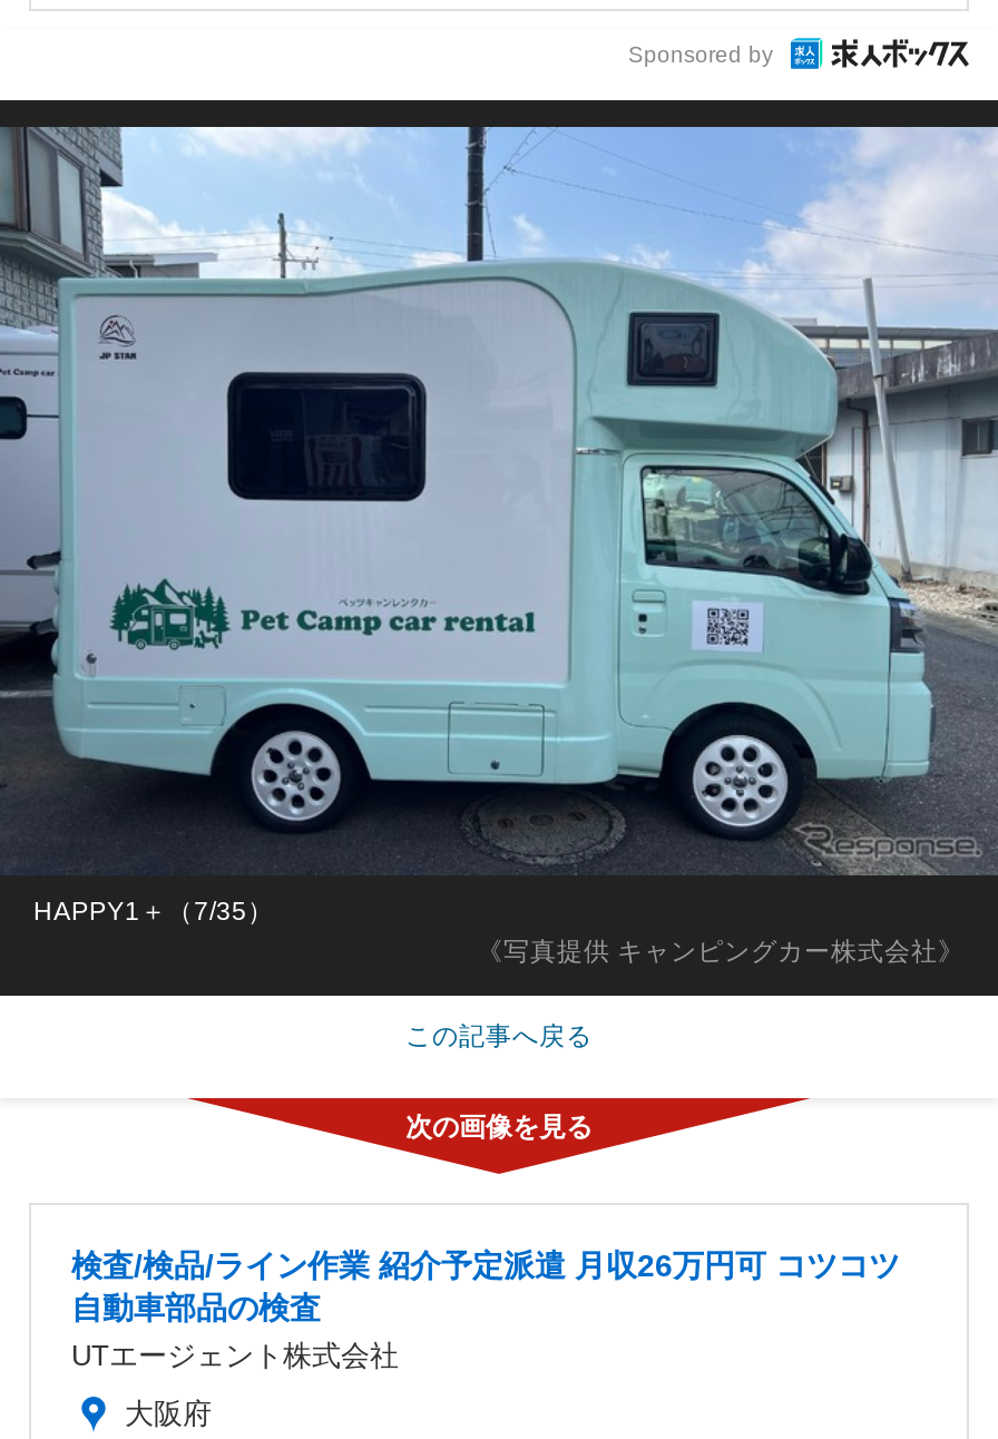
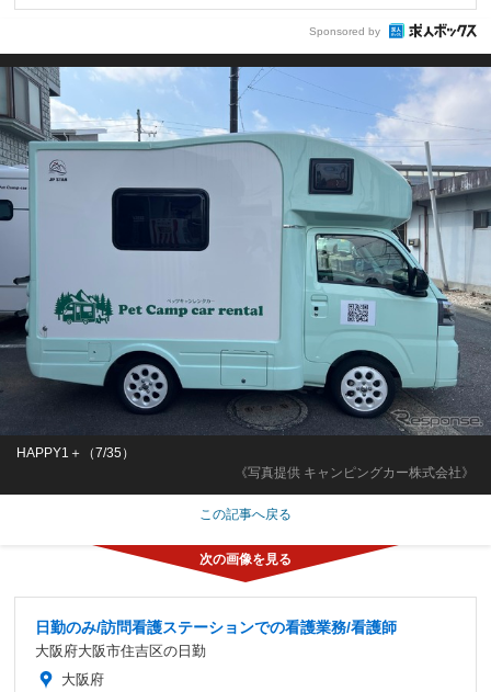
[71,1248,900,1373] 検査/検品/ライン作業 紹介予定派遣 月収26万円可 コツコツ | 自動車部品の検査 | UTエージェント株式会社 -> [35,619,397,659] 日勤のみ/訪問看護ステーションでの看護業務/看護師 | 大阪府大阪市住吉区の日勤

